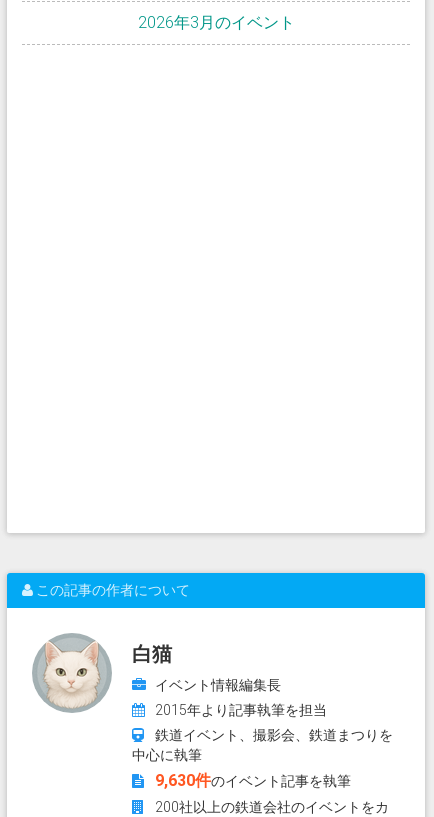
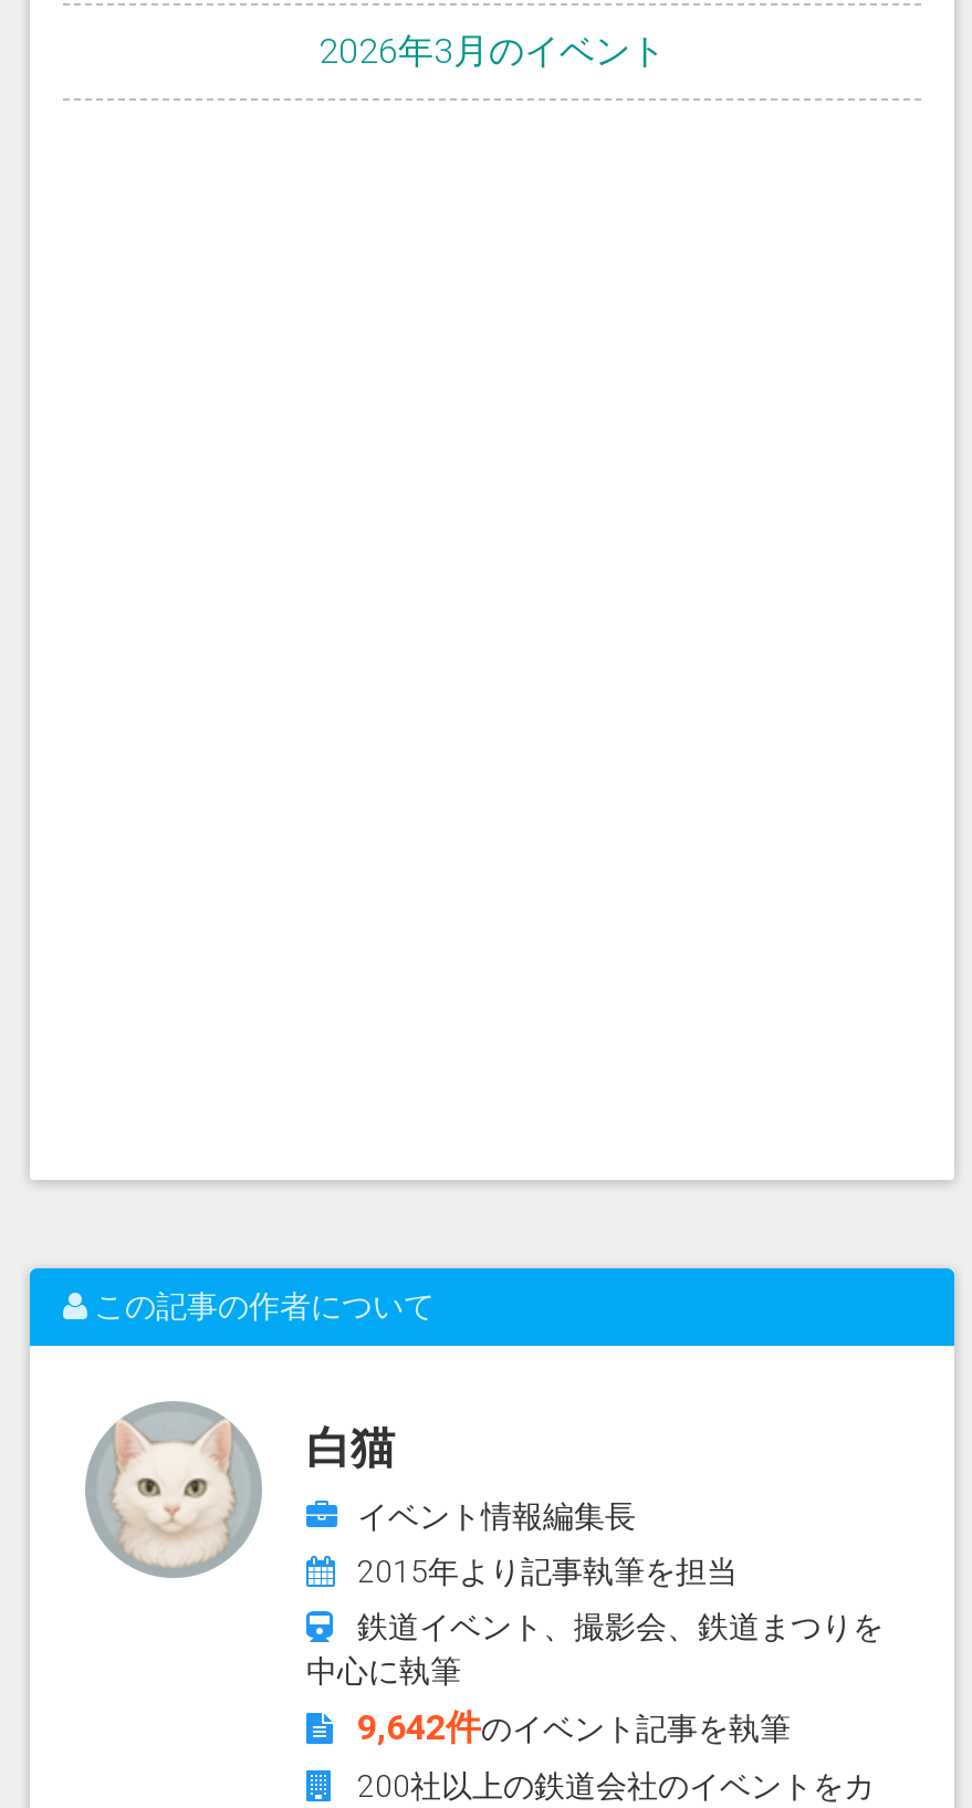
[155,770,351,789] 9,630件のイベント記事を執筆 -> [357,1705,791,1747] 9,642件のイベント記事を執筆

